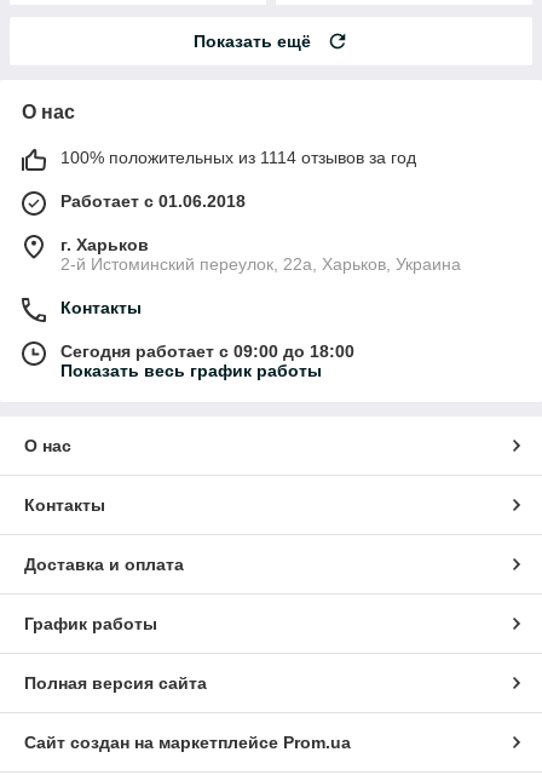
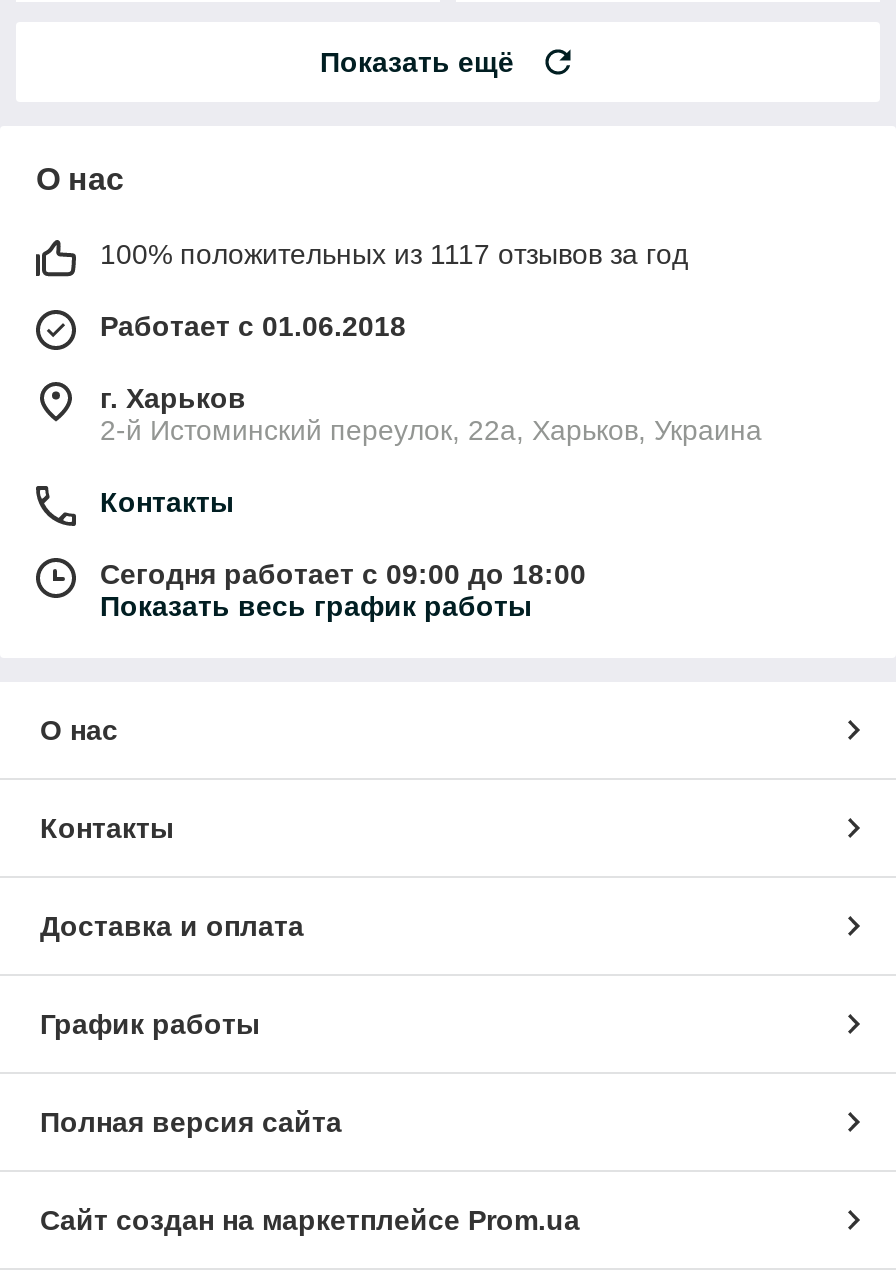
[60,147,416,167] 100% положительных из 1114 отзывов за год -> [100,238,688,270] 100% положительных из 1117 отзывов за год

